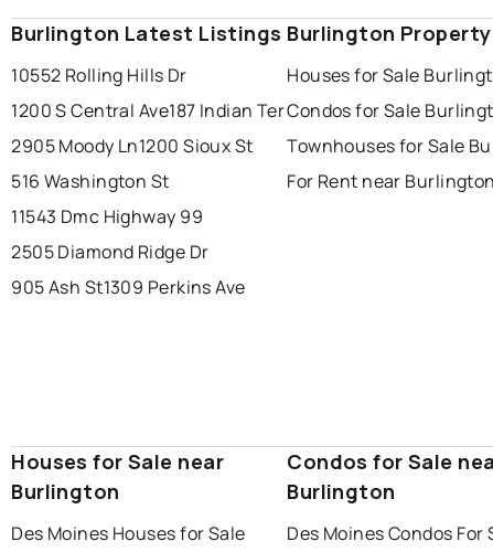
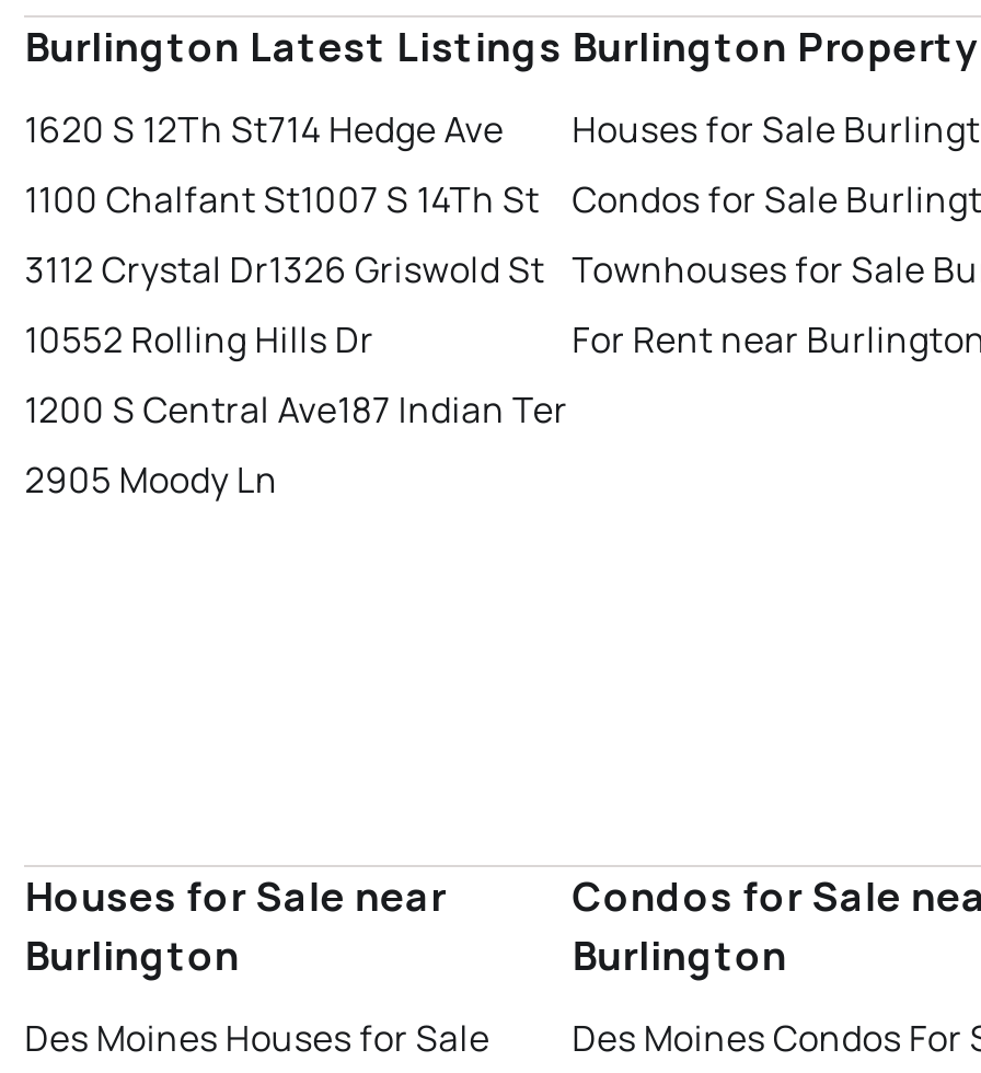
moved [11,62,285,122] -> [25,314,568,433]: 10552 Rolling Hills Dr | 1200 S Central Ave187 Indian Ter
none -> [25,104,545,293] 1620 S 12Th St714 Hedge Ave | 1100 Chalfant St1007 S 14Th St | 3112 Crystal Dr1326 Griswold St
[11,133,253,299] 2905 Moody Ln1200 Sioux St | 516 Washington St | 11543 Dmc Highway 99 | 2505 Diamond Ridge Dr | 905 Ash St1309 Perkins Ave -> [25,455,278,503] 2905 Moody Ln

